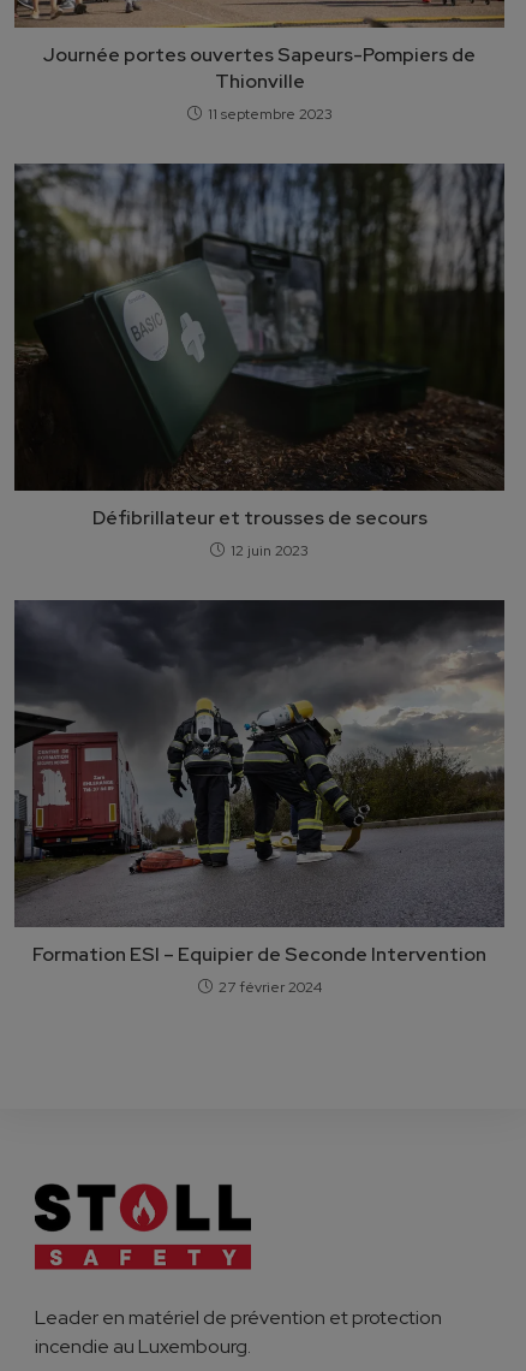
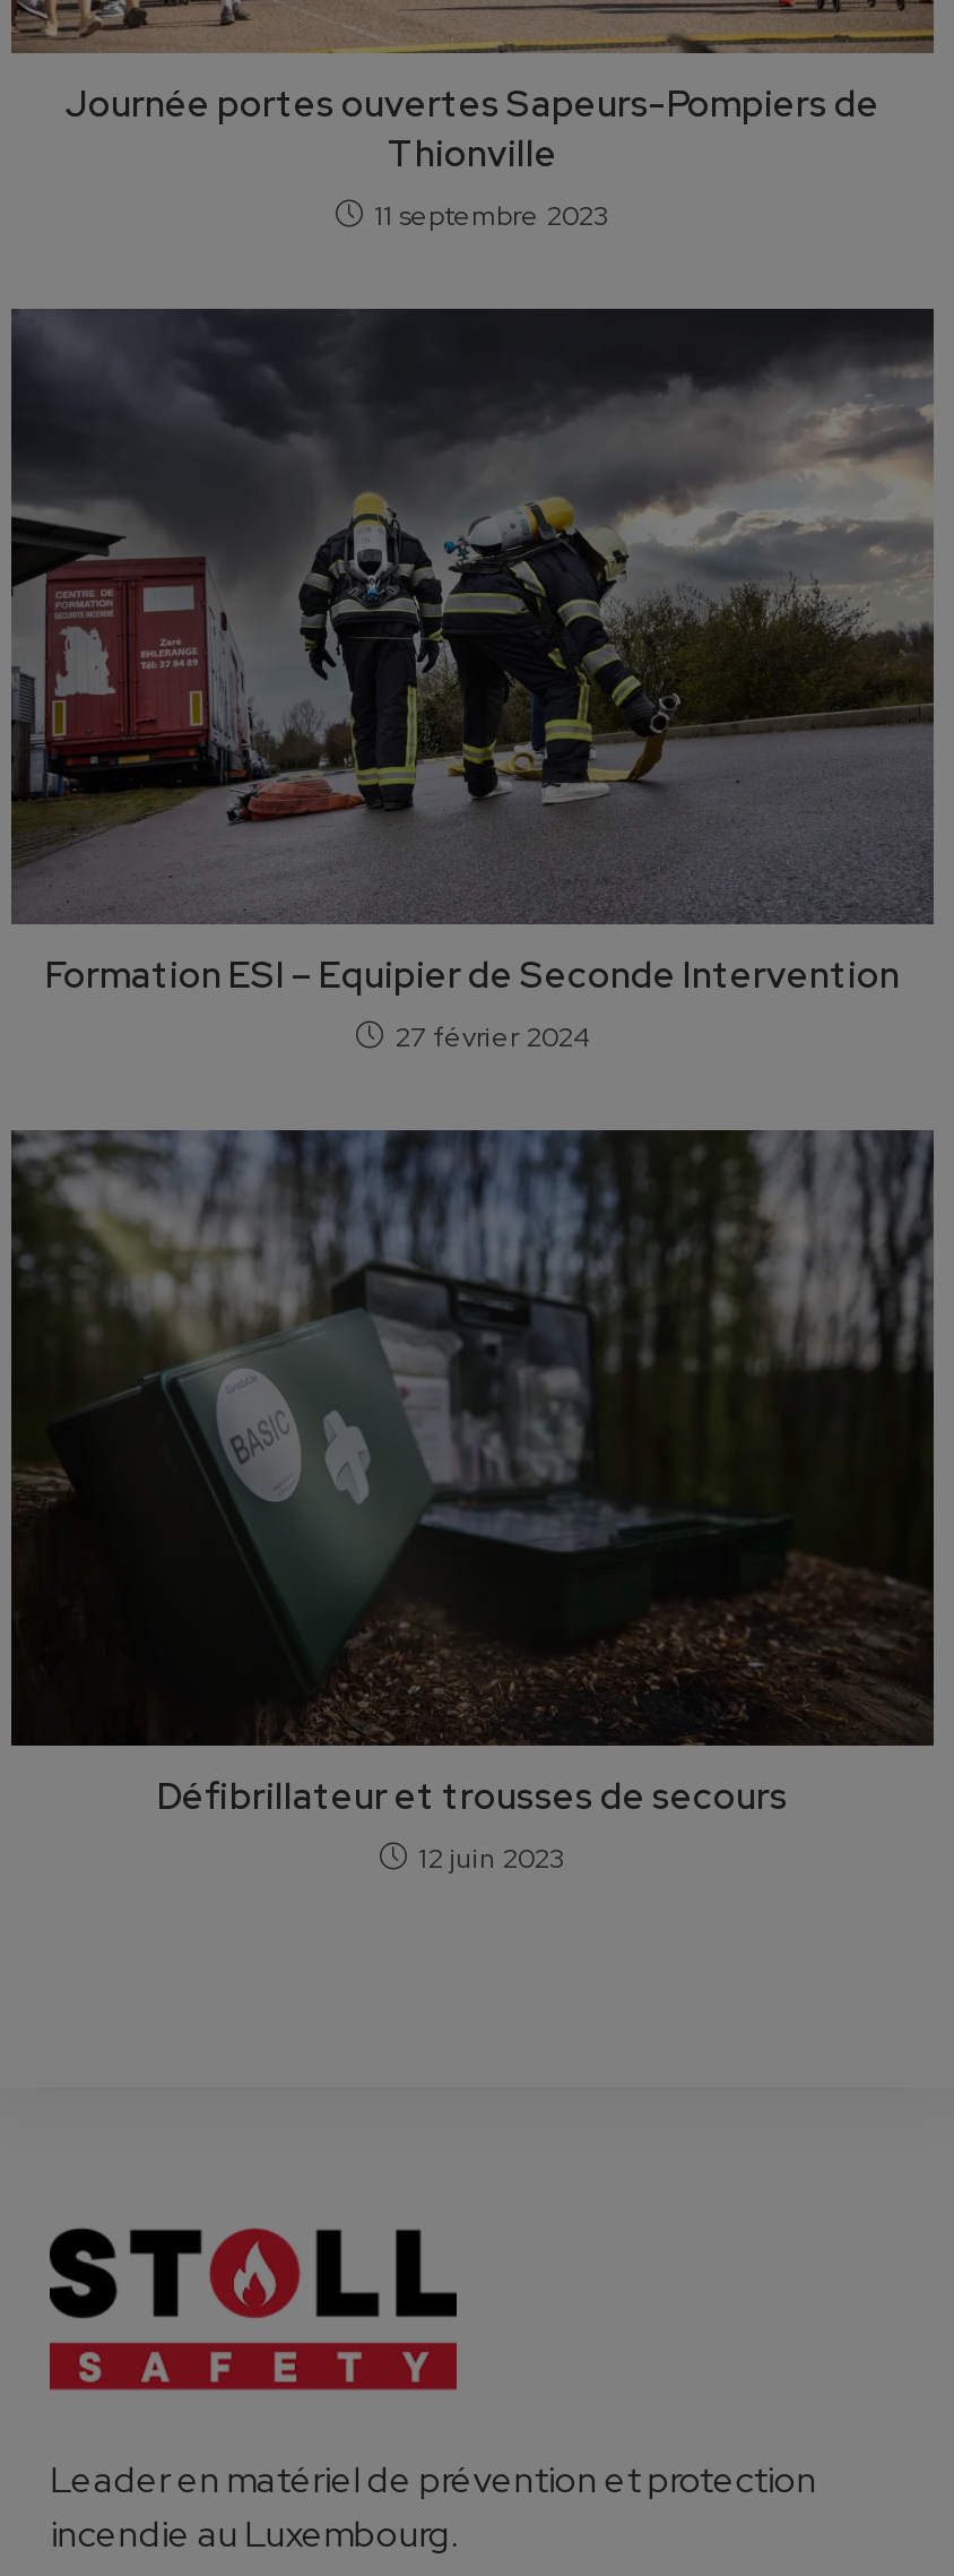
moved [13,162,506,560] -> [9,1127,936,1876]: [image] | Défibrillateur et trousses de secours | 12 juin 2023
moved [13,599,506,997] -> [11,305,934,1055]: [image] | Formation ESI – Equipier de Seconde Intervention | 27 février 2024

